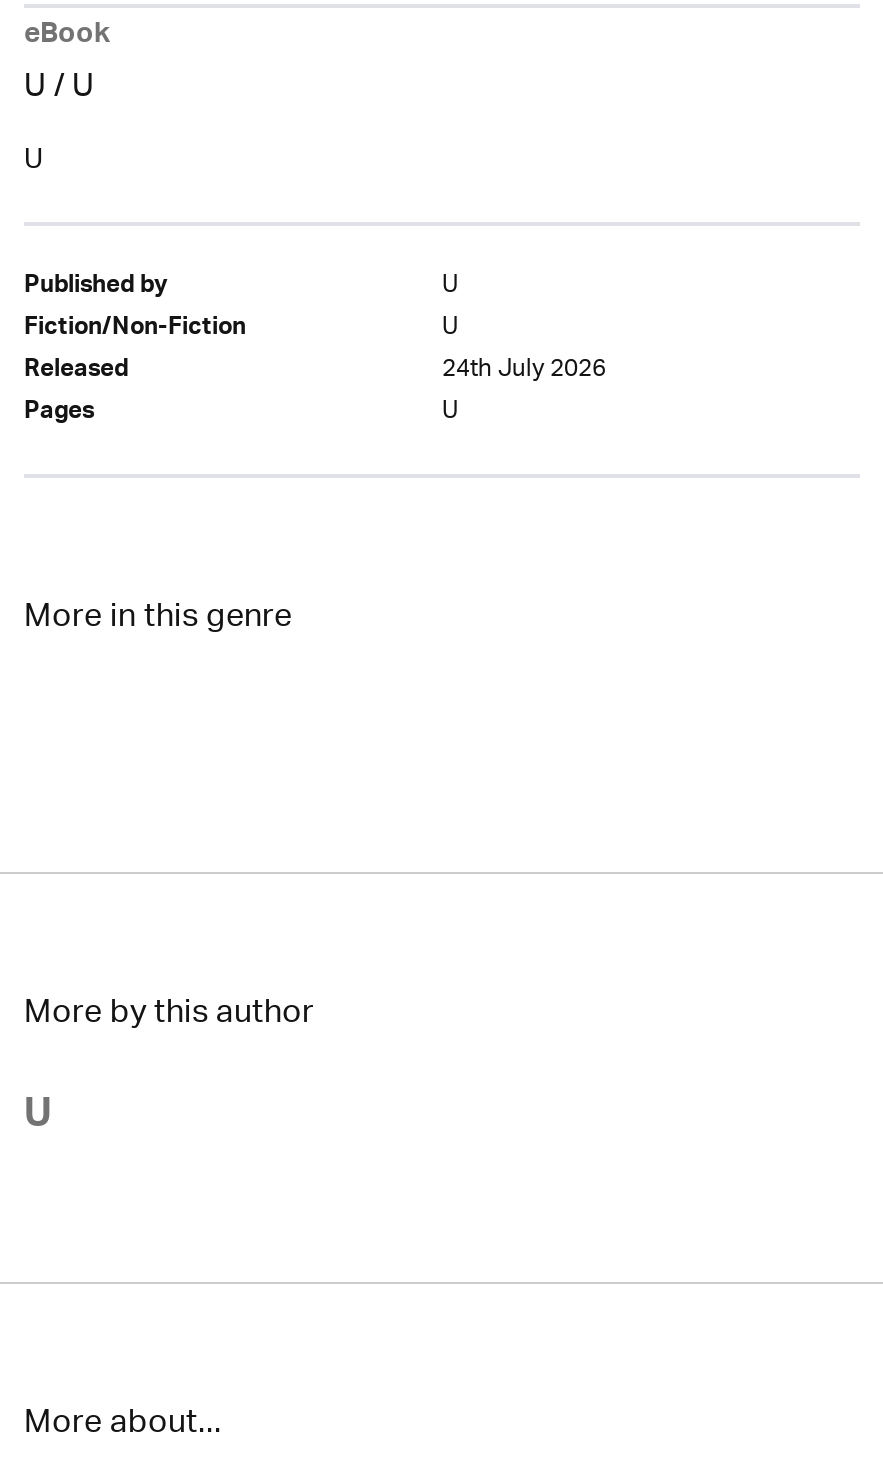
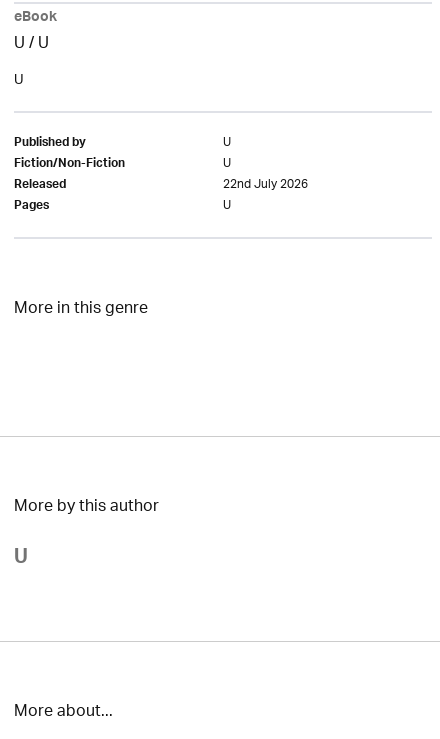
[442,342,606,396] 24th July 2026 -> [223,171,308,198] 22nd July 2026

